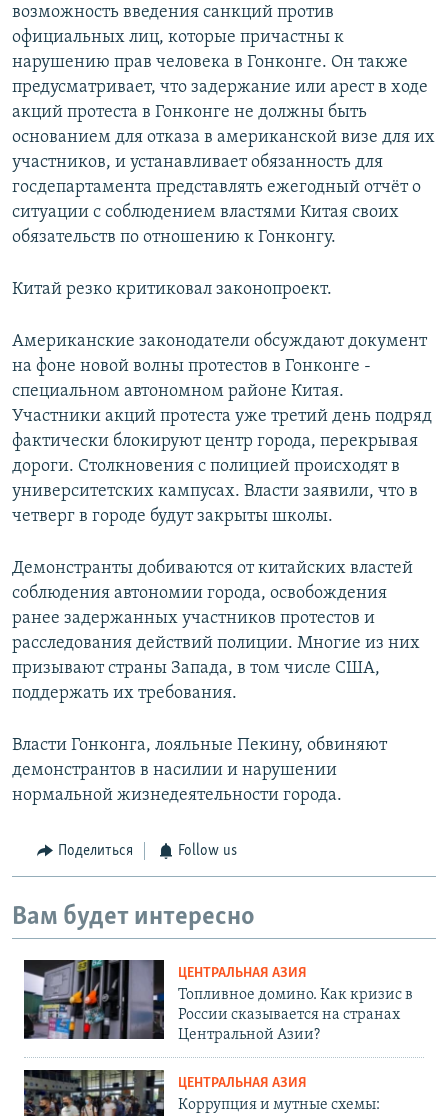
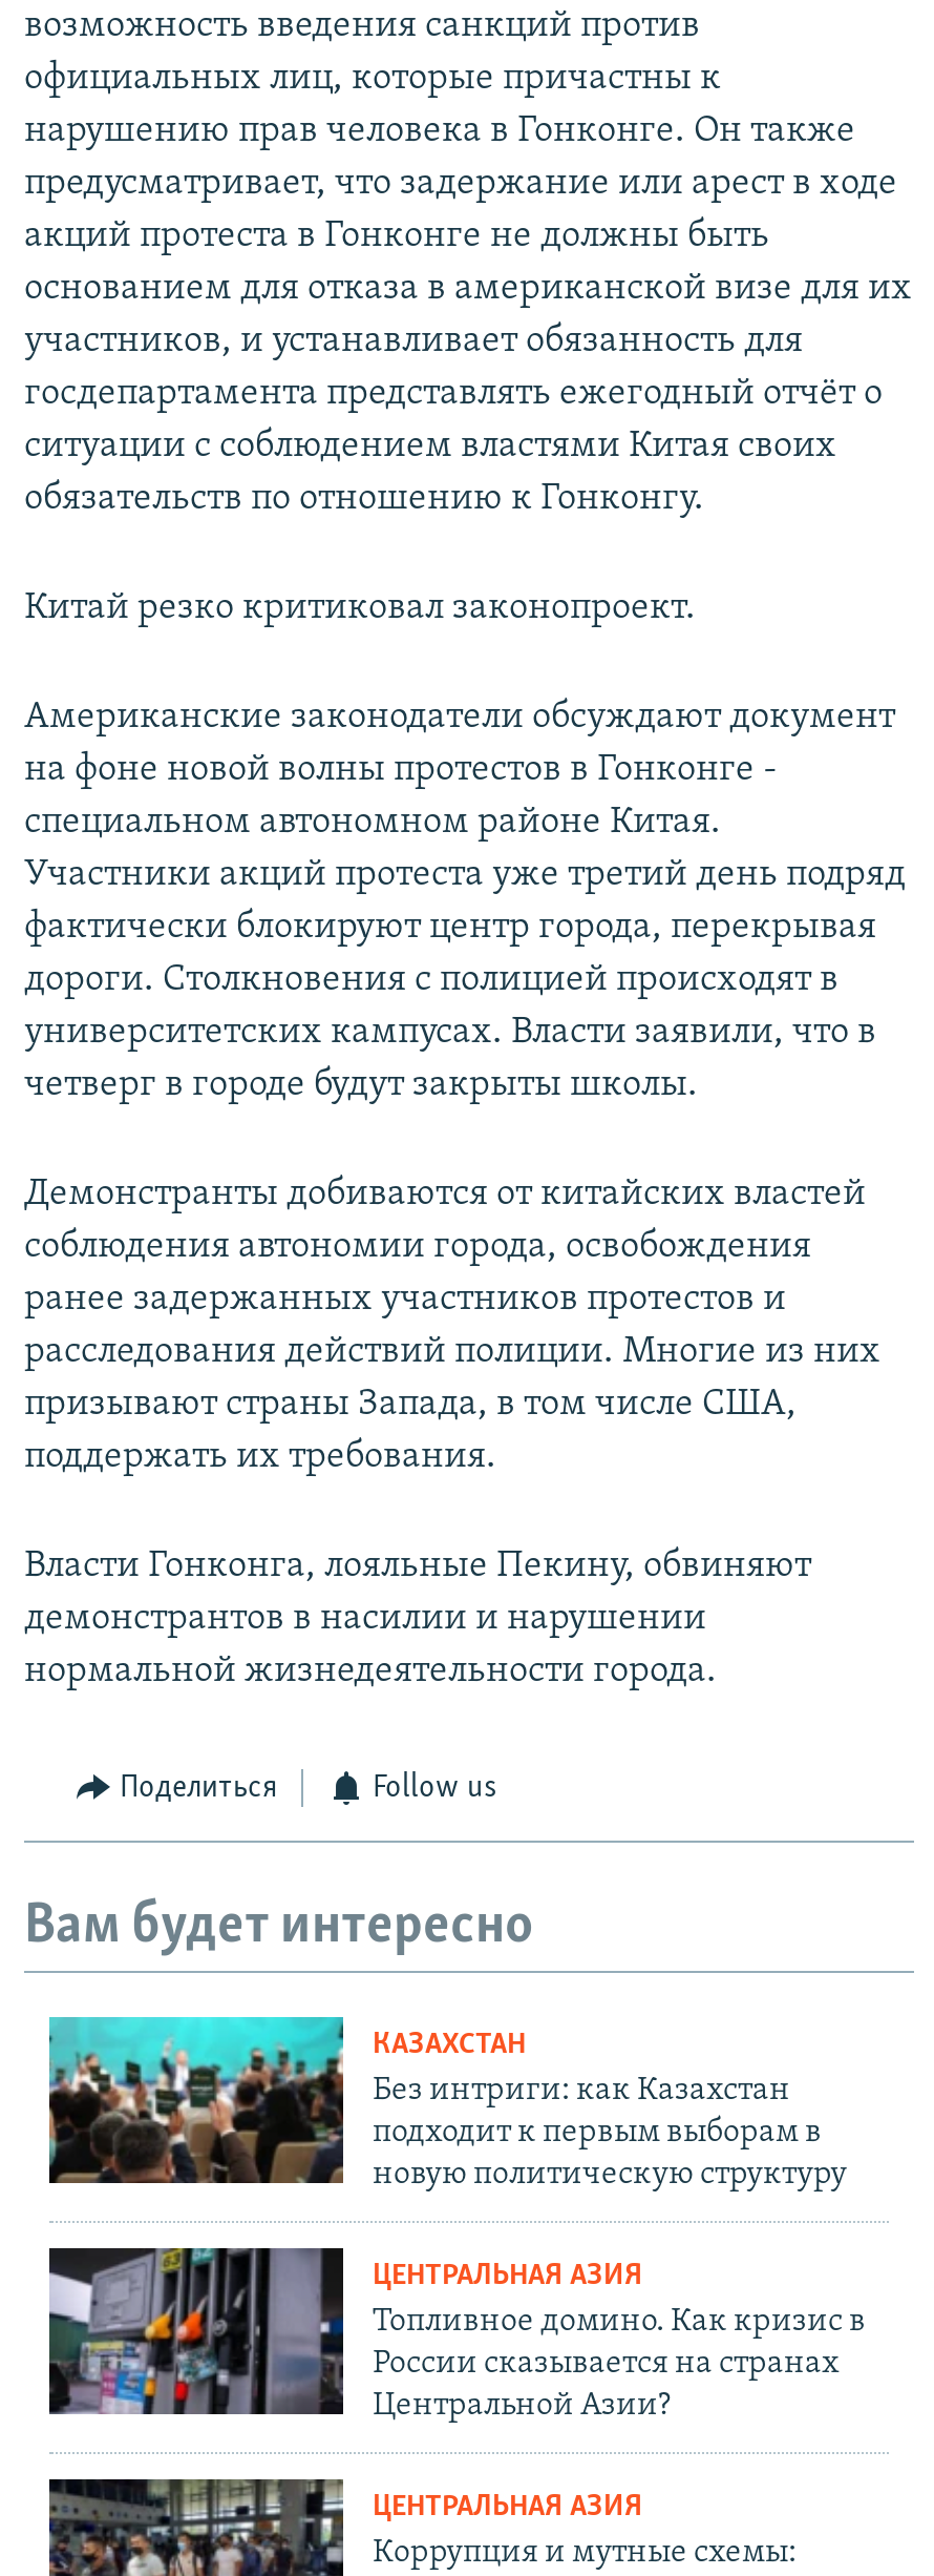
none -> [47,2015,847,2192] [image] | КАЗАХСТАН | Без интриги: как Казахстан | подходит к первым выборам в | новую политическую структуру

